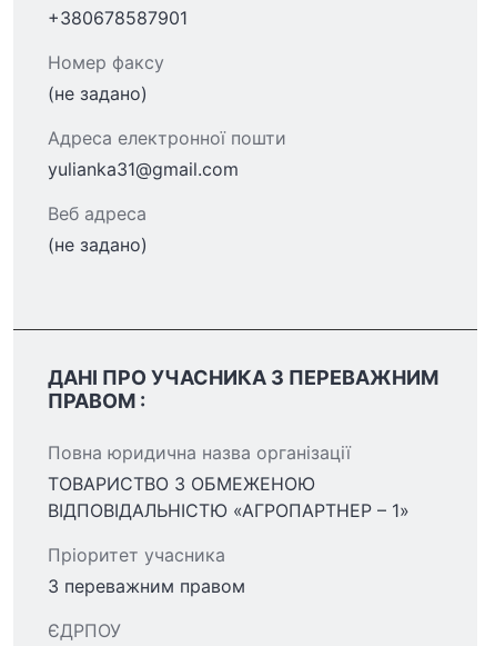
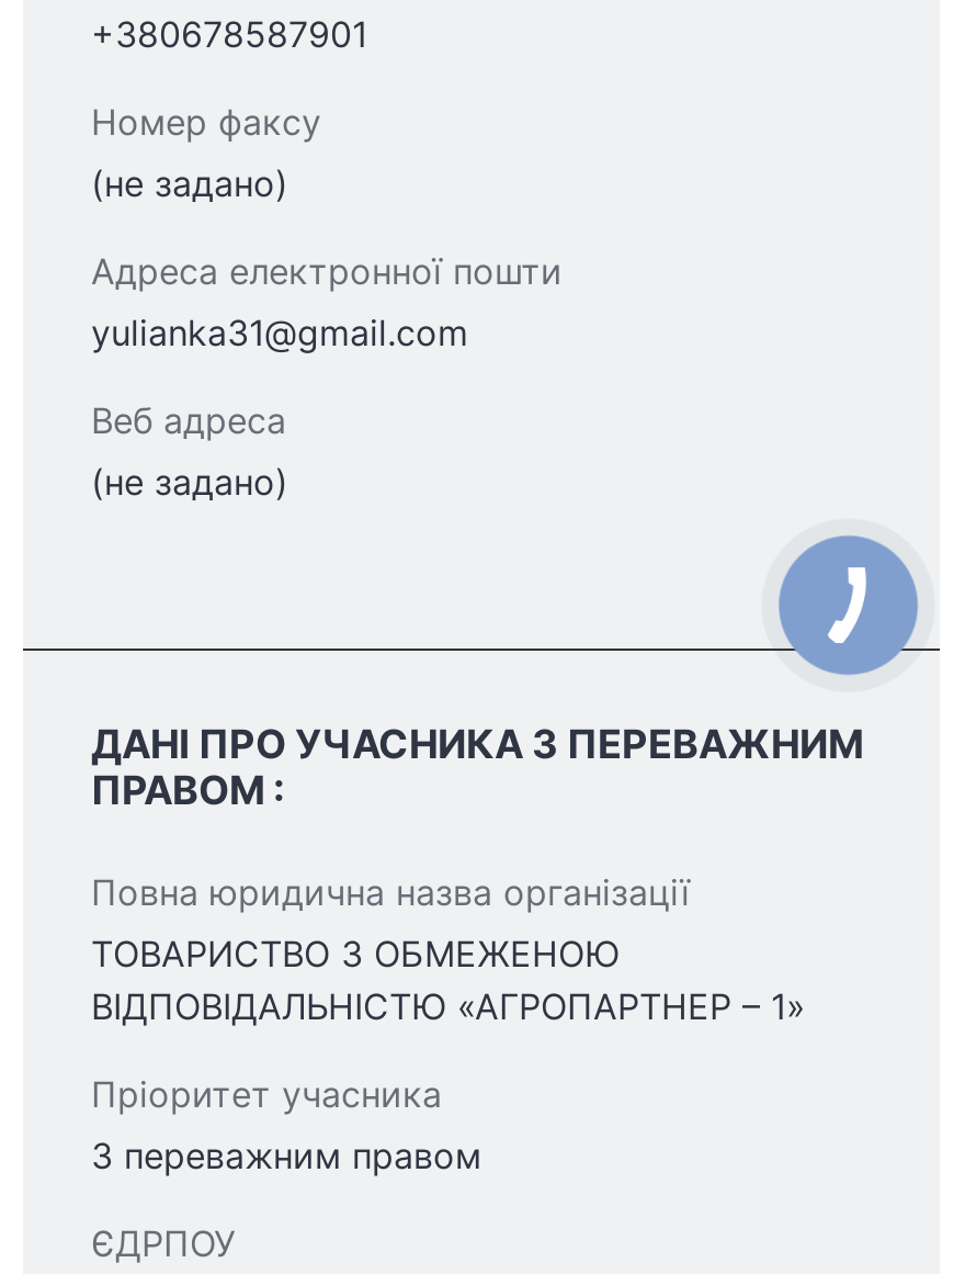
none -> [775,532,922,679] [image]

